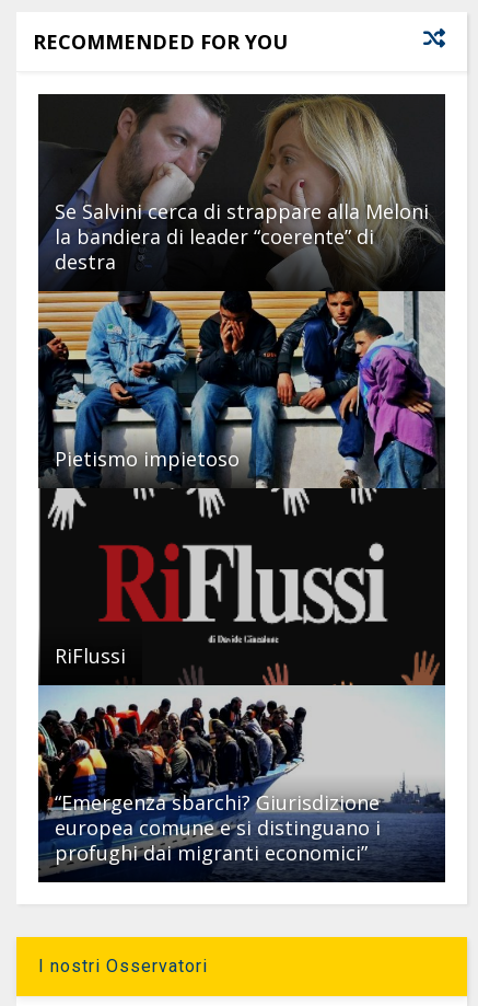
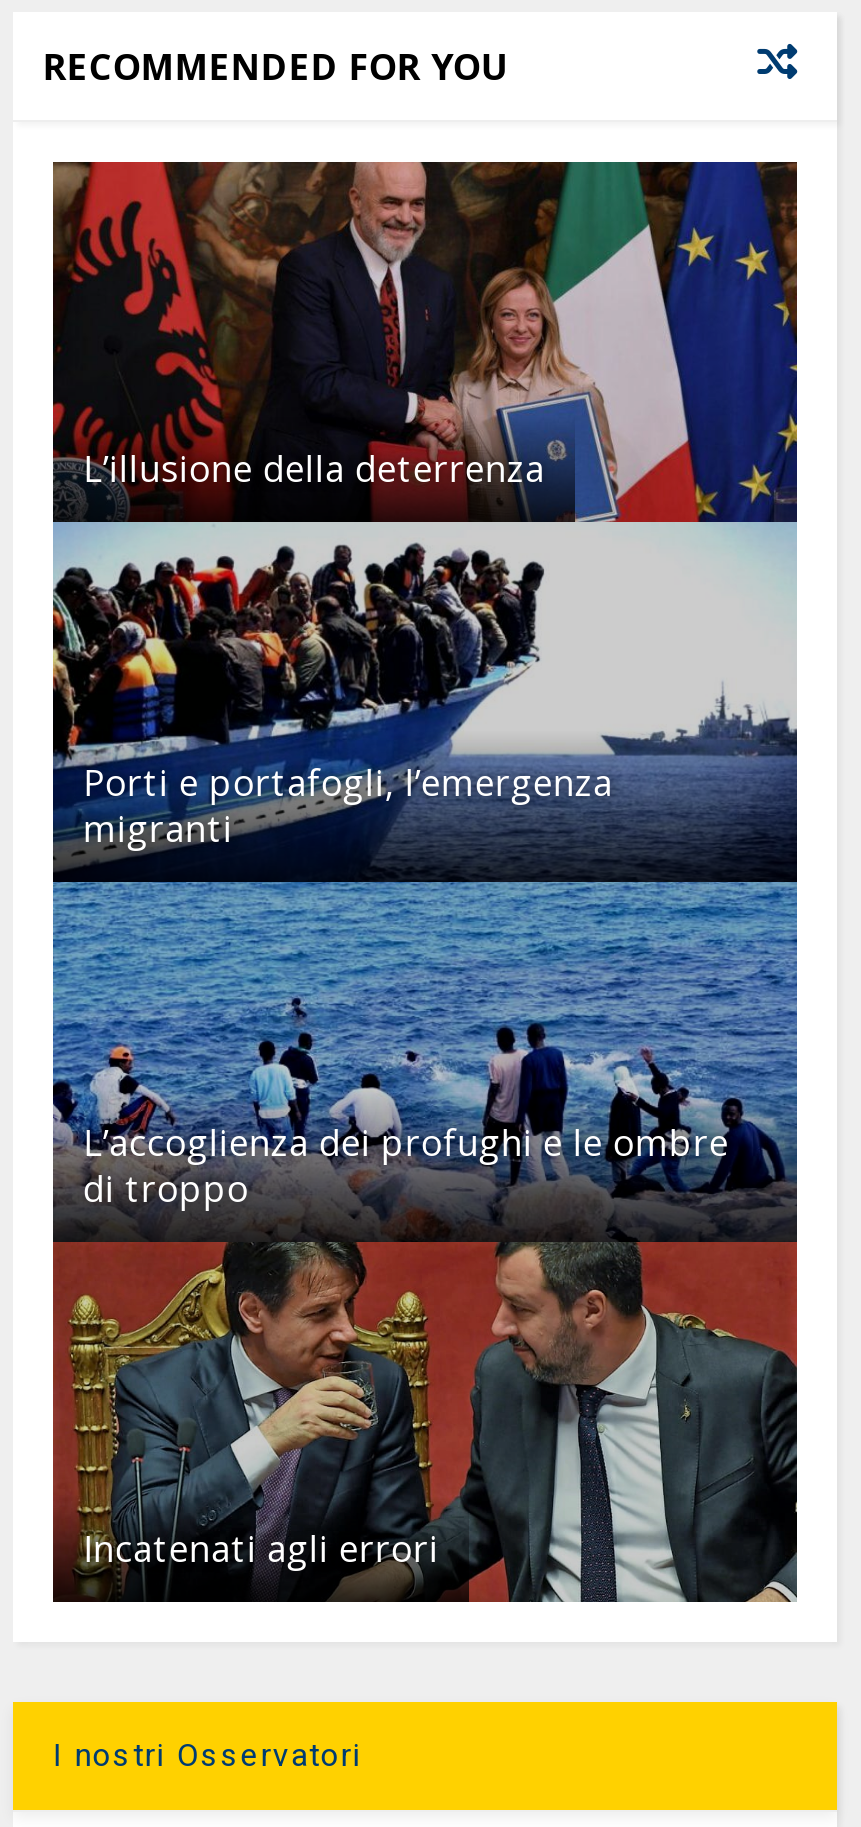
[37,93,446,883] [image] | Se Salvini cerca di strappare alla Meloni | la bandiera di leader “coerente” di | destra -> [51,160,799,1604] [image] | L’illusione della deterrenza
[55,445,239,471] Pietismo impietoso -> [83,757,613,851] Porti e portafogli, l’emergenza | migranti
[55,642,126,668] RiFlussi -> [83,1117,729,1211] L’accoglienza dei profughi e le ombre | di troppo
[55,789,381,865] “Emergenza sbarchi? Giurisdizione | europea comune e si distinguano i | profughi dai migranti economici” -> [83,1523,439,1571] Incatenati agli errori

